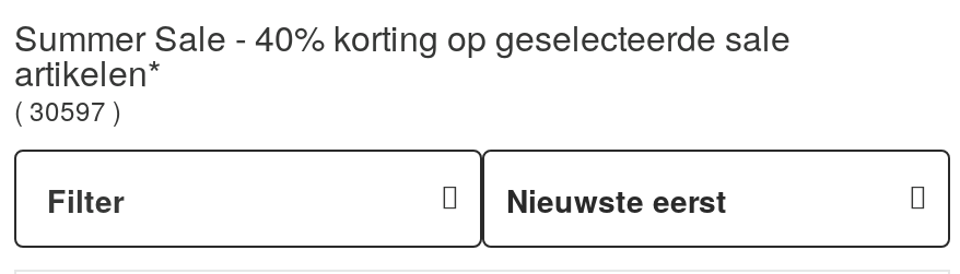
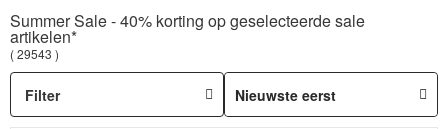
[23,91,113,128] 30597 -> [14,45,55,62] 29543

